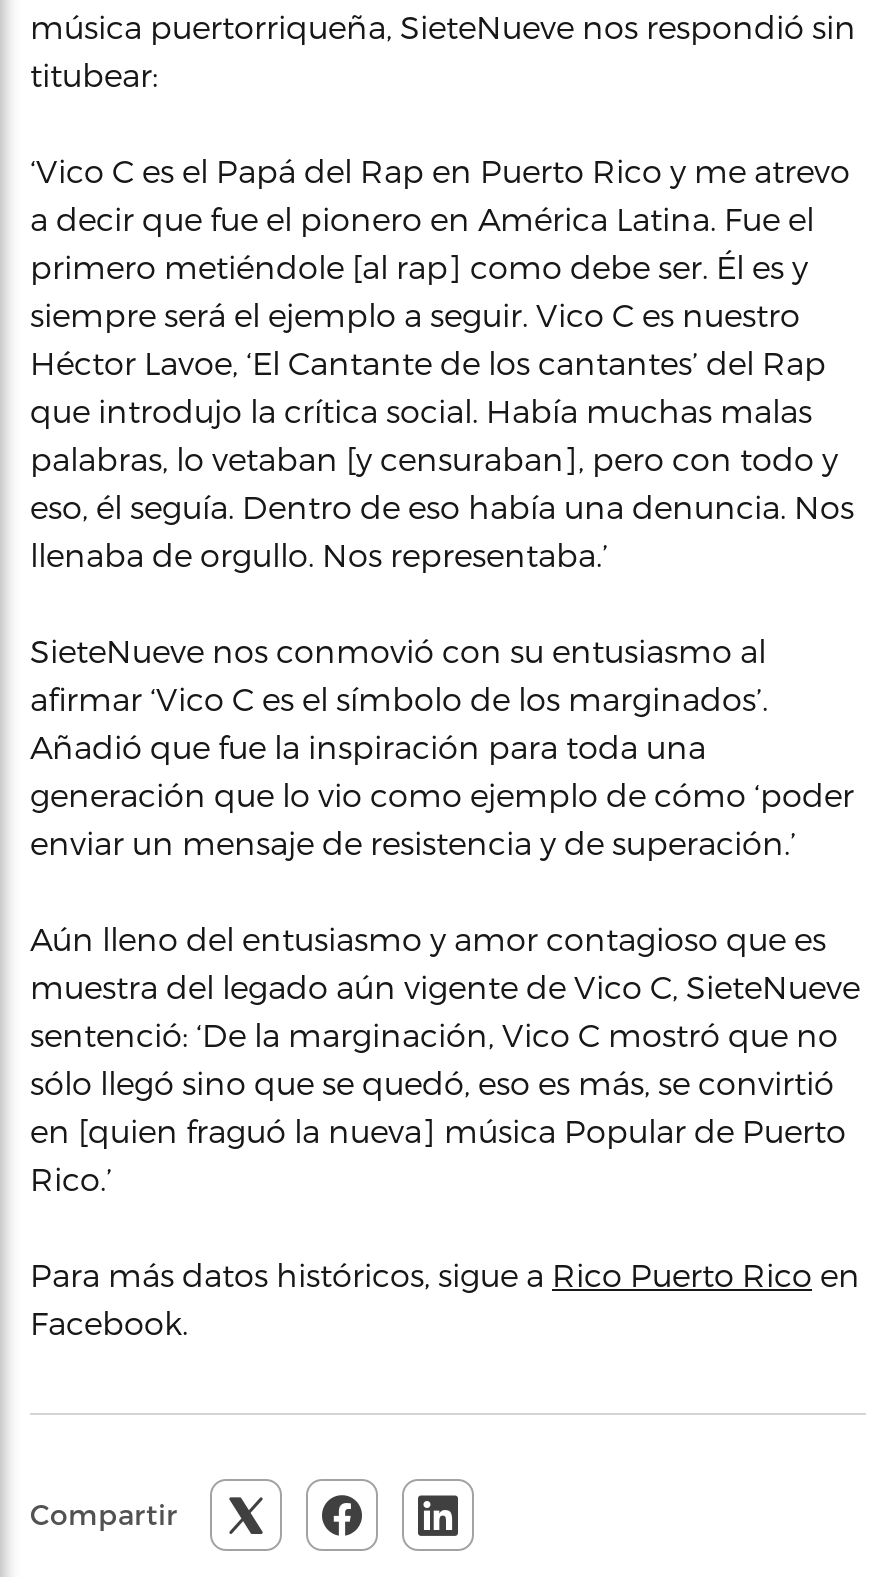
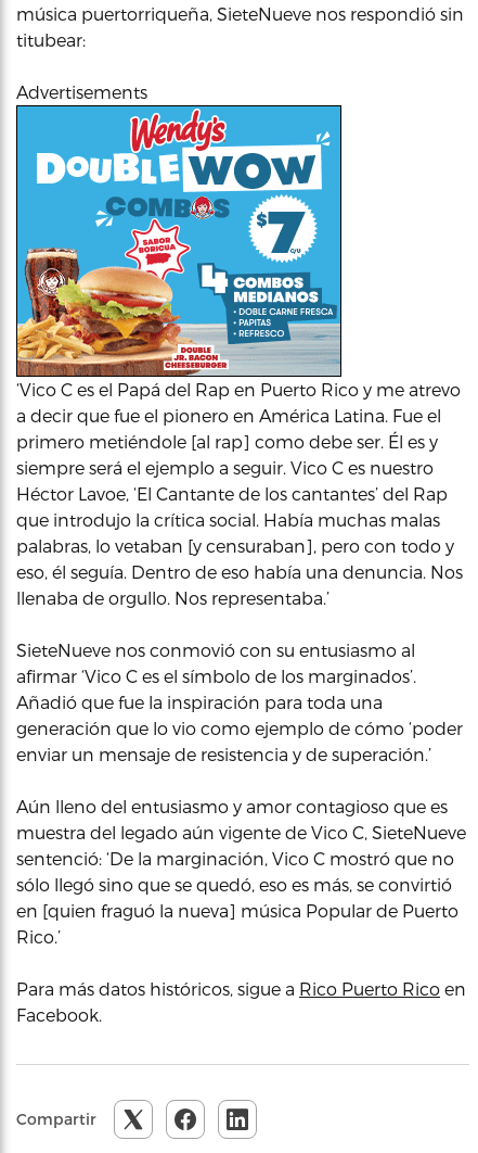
none -> [15,104,343,377] [image]
none -> [16,81,147,102] Advertisements

